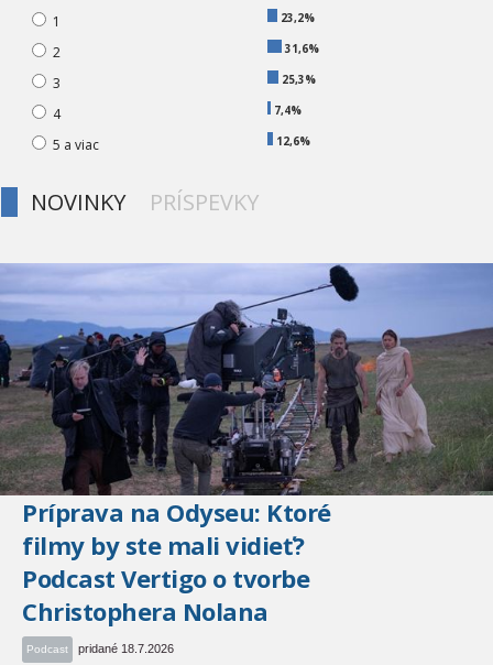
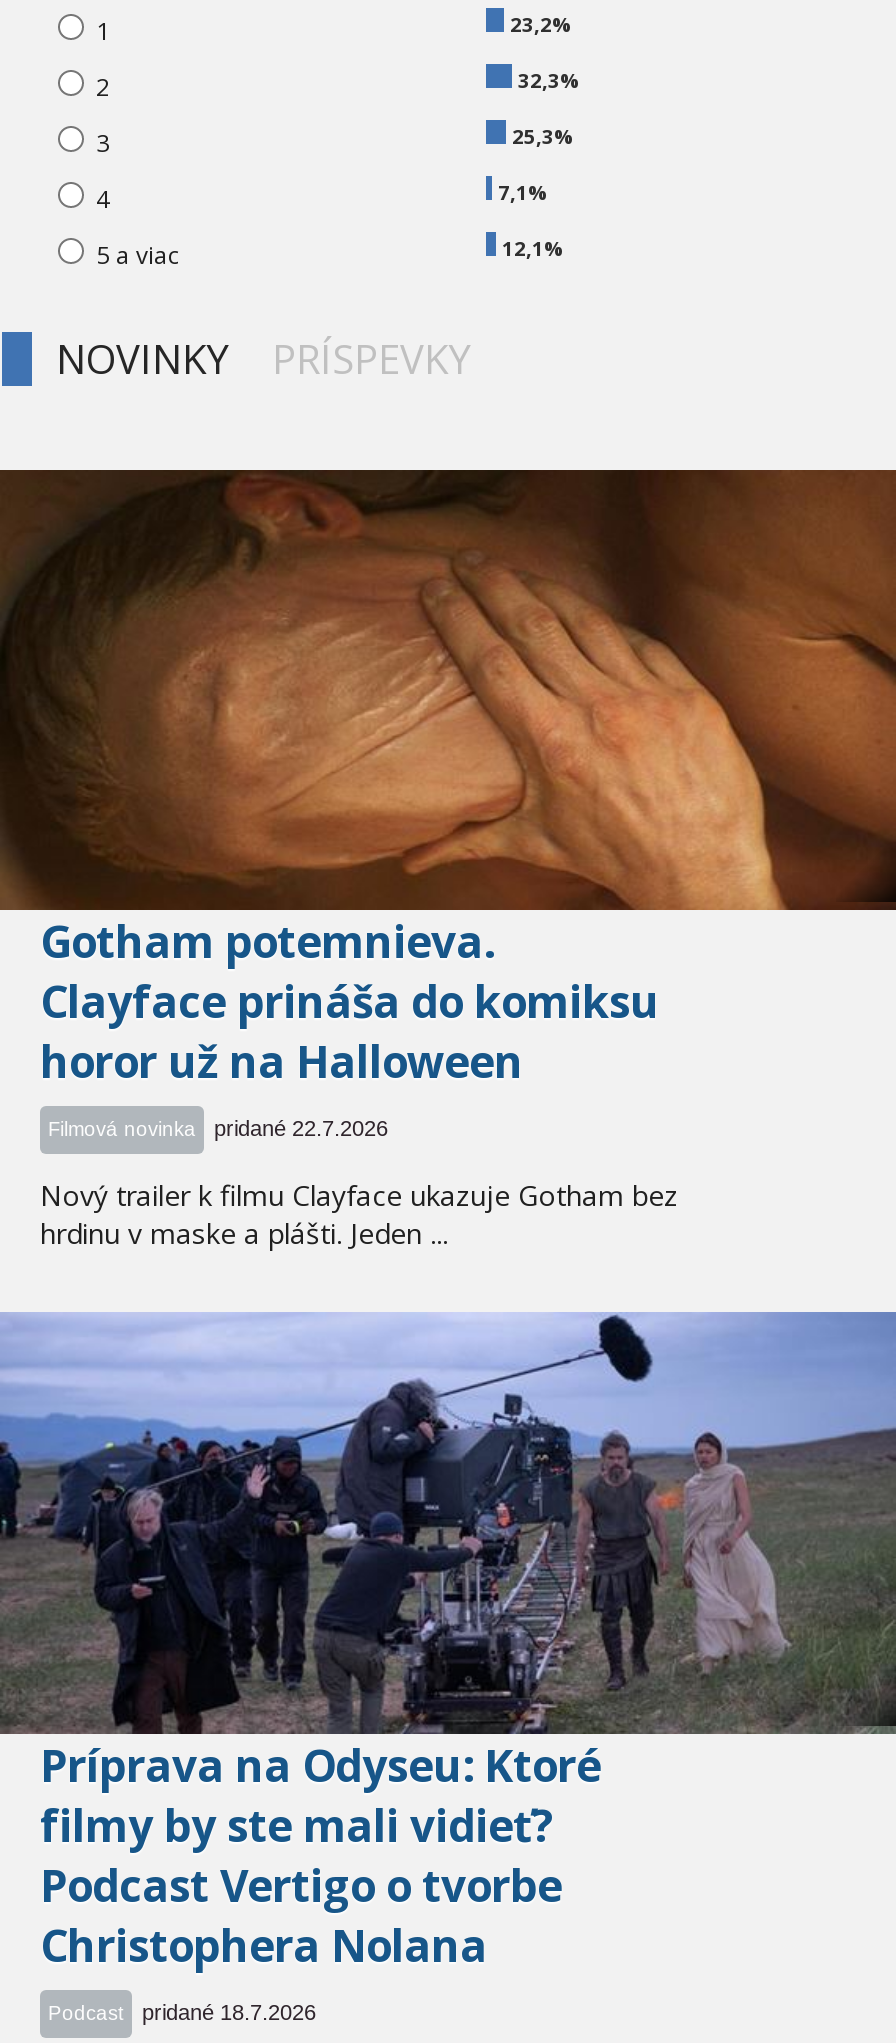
[285,41,319,56] 31,6% -> [518,66,580,94] 32,3%
[274,102,302,118] 7,4% -> [498,178,548,206] 7,1%
[276,133,310,149] 12,6% -> [502,234,564,262] 12,1%
none -> [6,468,890,1252] [image] | Gotham potemnieva. | Clayface prináša do komiksu | horor už na Halloween | Filmová novinka | pridané 22.7.2026 | Nový trailer k filmu Clayface ukazuje Gotham bez | hrdinu v maske a plášti. Jeden ...

